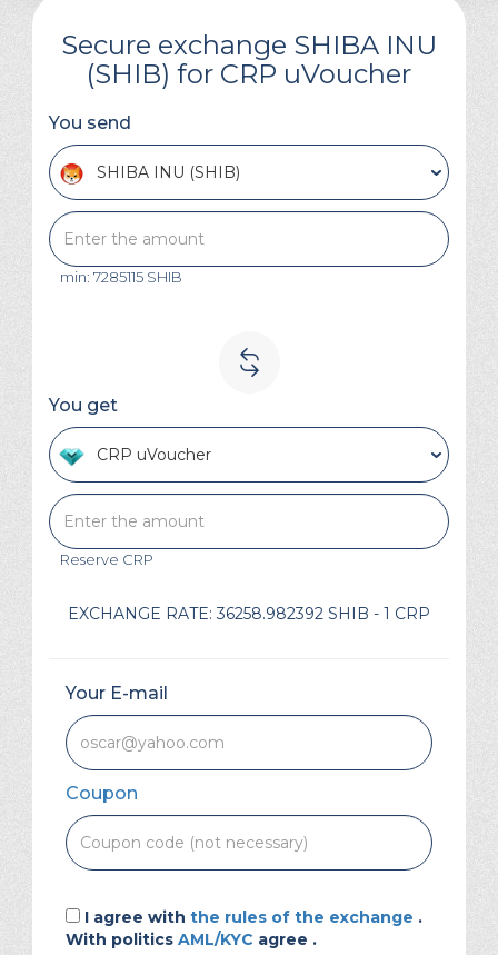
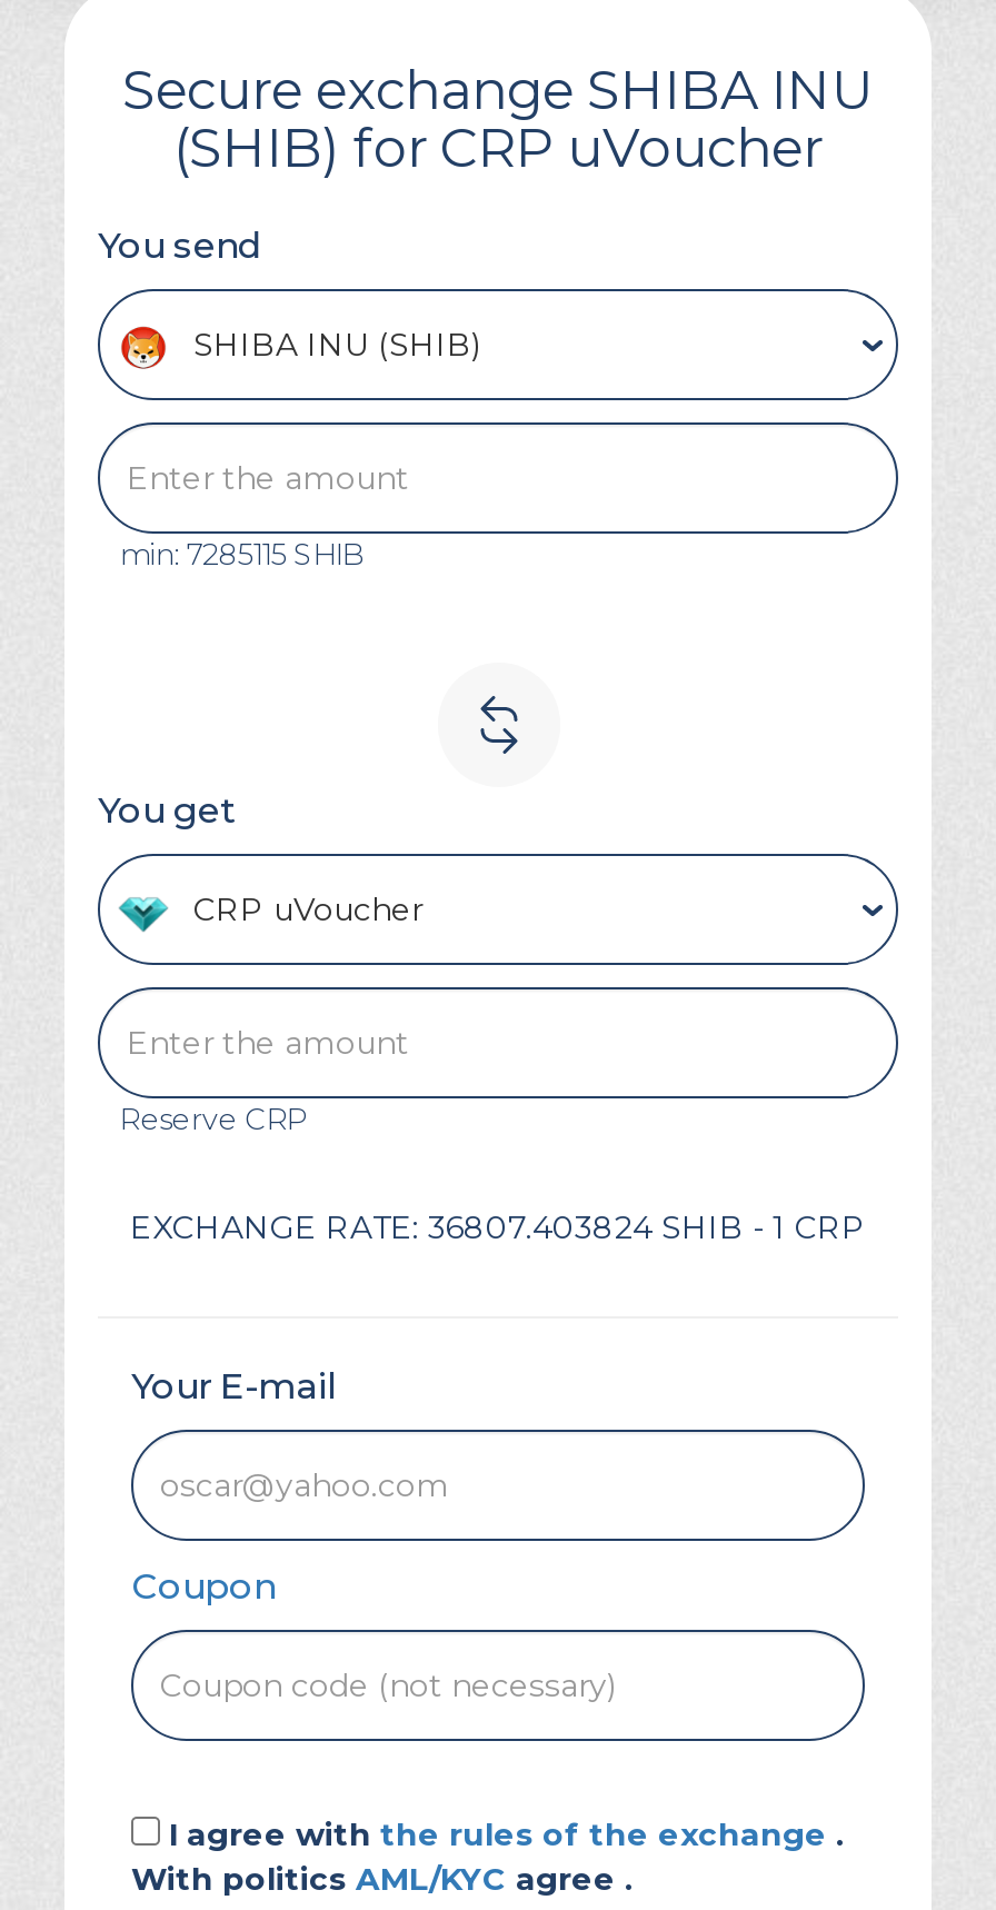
[68,604,430,624] EXCHANGE RATE: 36258.982392 SHIB - 1 CRP -> [130,1207,866,1247] EXCHANGE RATE: 36807.403824 SHIB - 1 CRP

